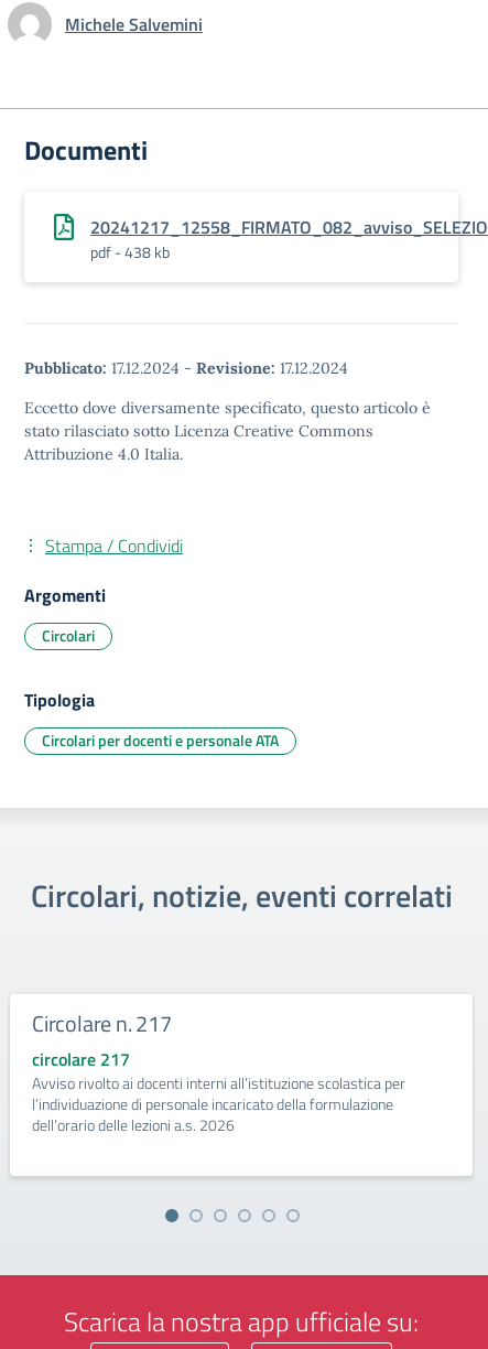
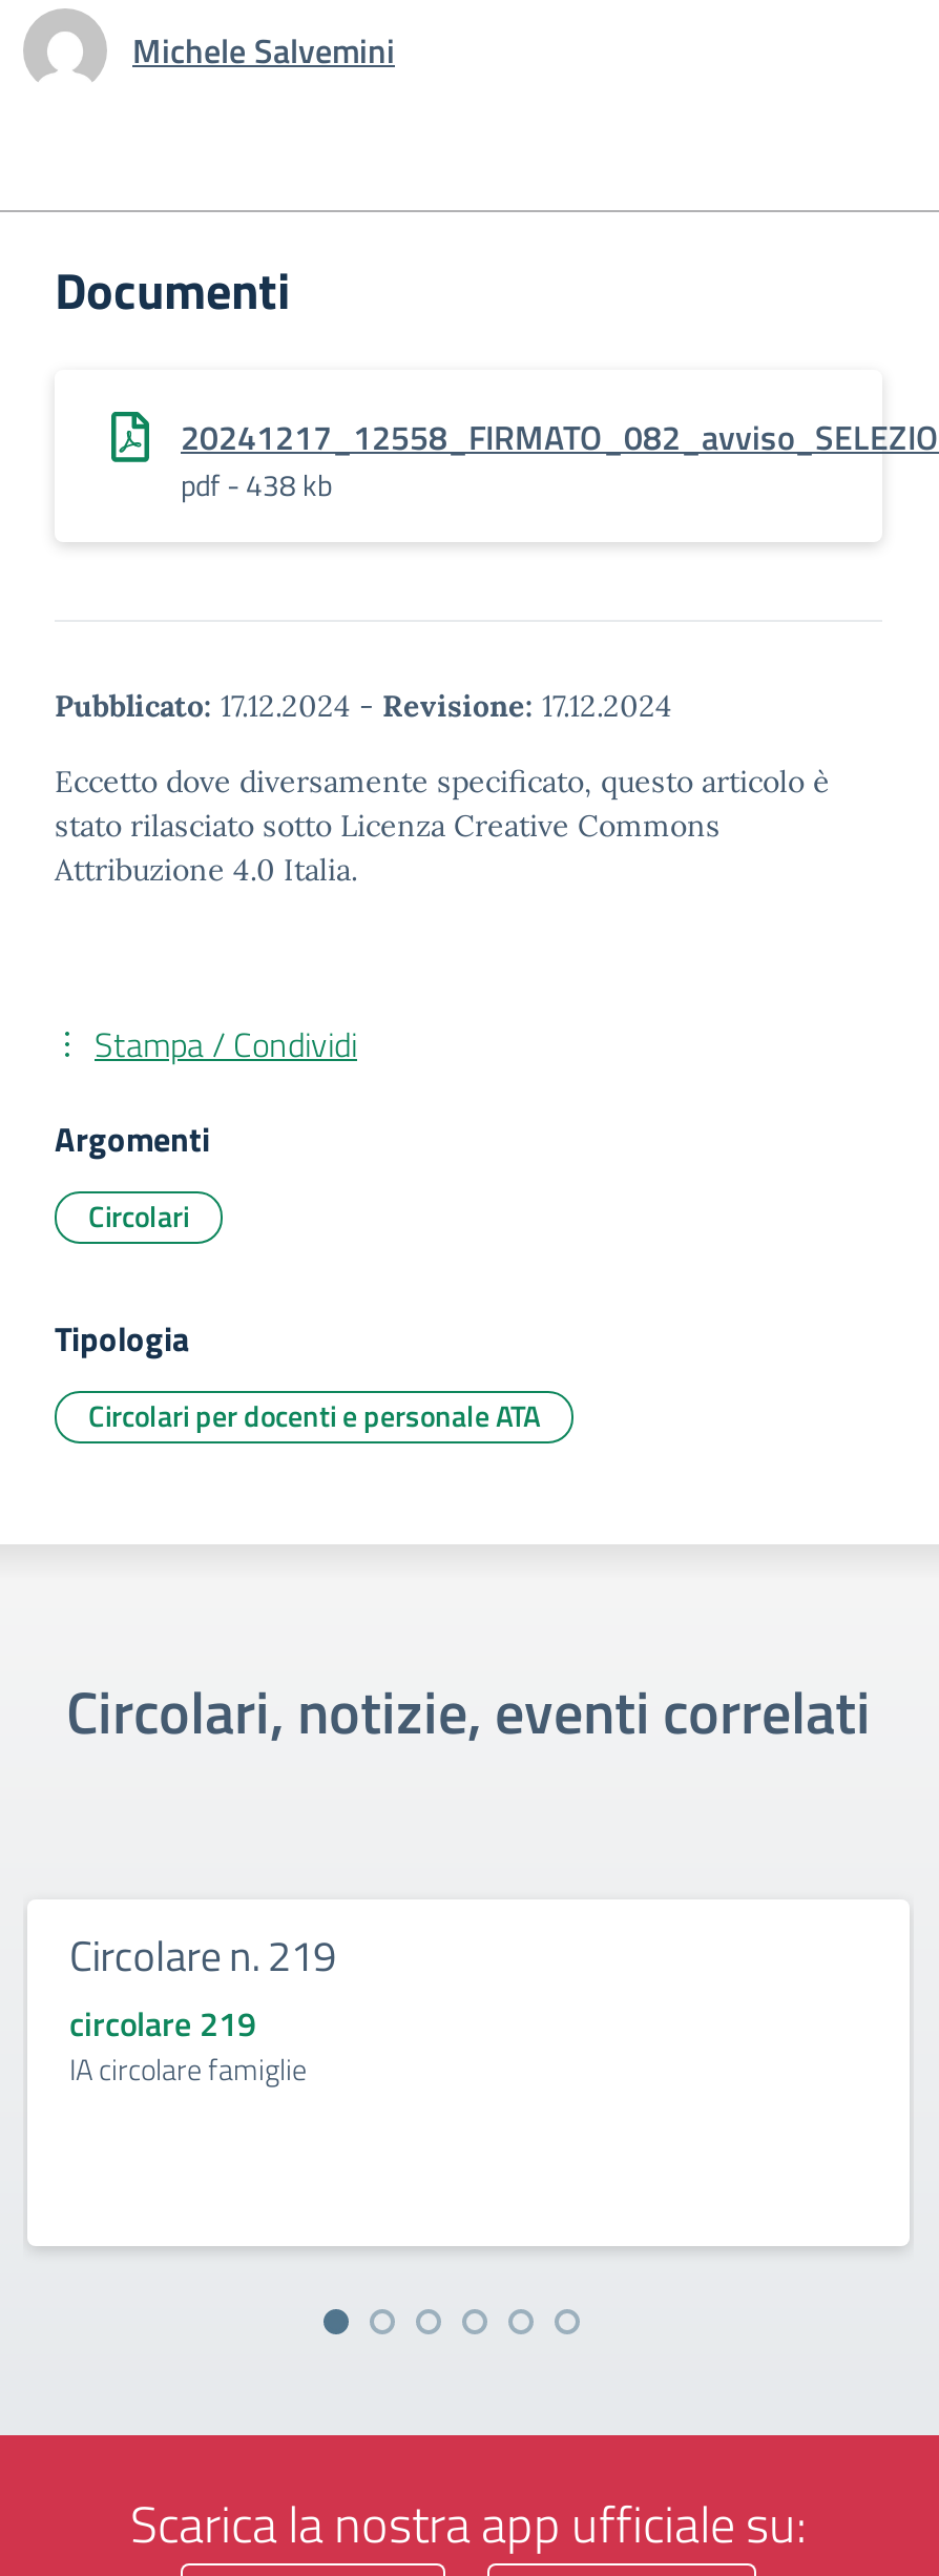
[32,1006,405,1136] Circolare n. 217 | circolare 217 | Avviso rivolto ai docenti interni all’istituzione scolastica per | l’individuazione di personale incaricato della formulazione | dell’orario delle lezioni a.s. 2026 -> [69,1923,336,2091] Circolare n. 219 | circolare 219 | IA circolare famiglie

